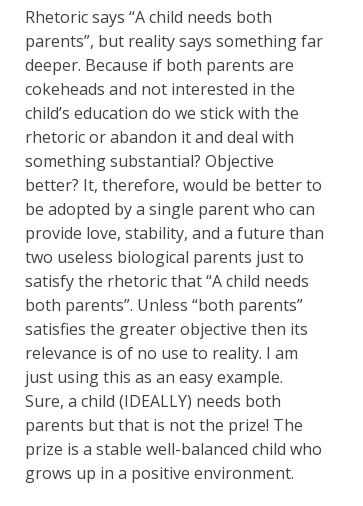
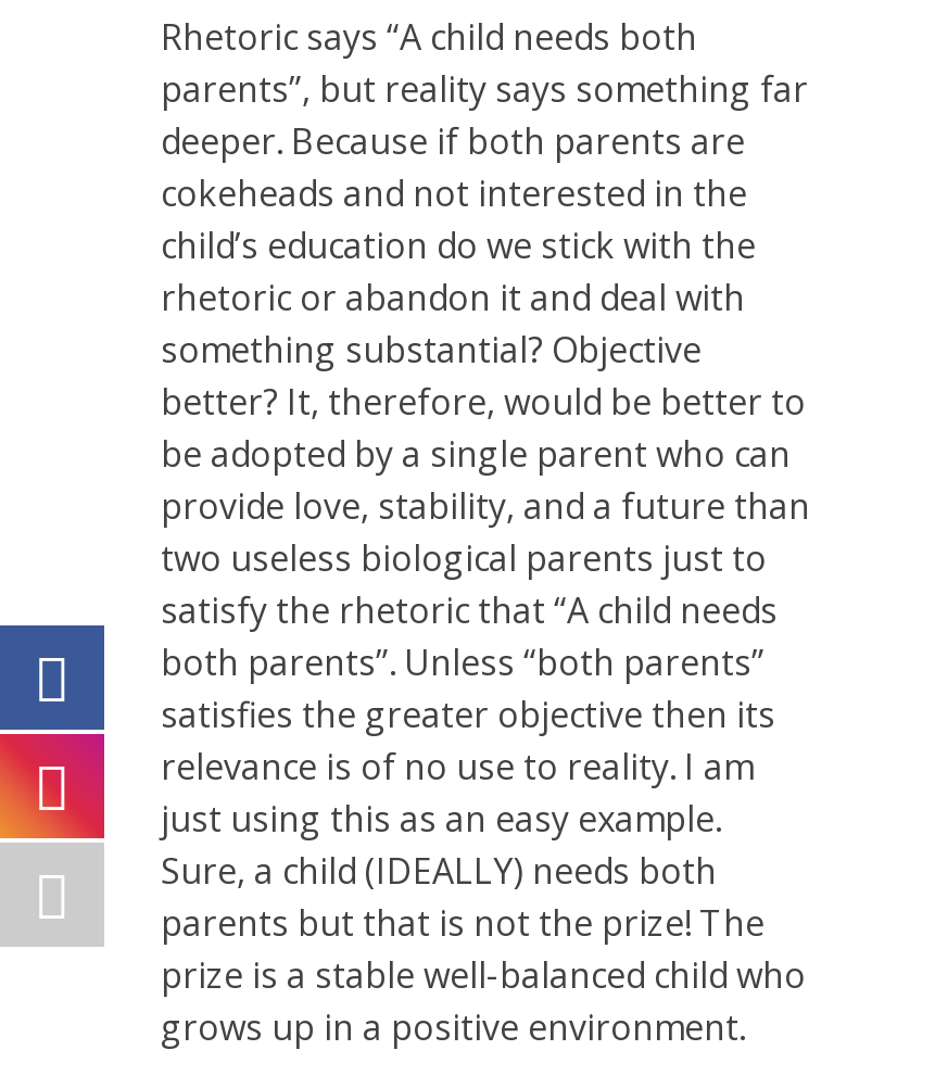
none -> [7,623,106,947] [image]

